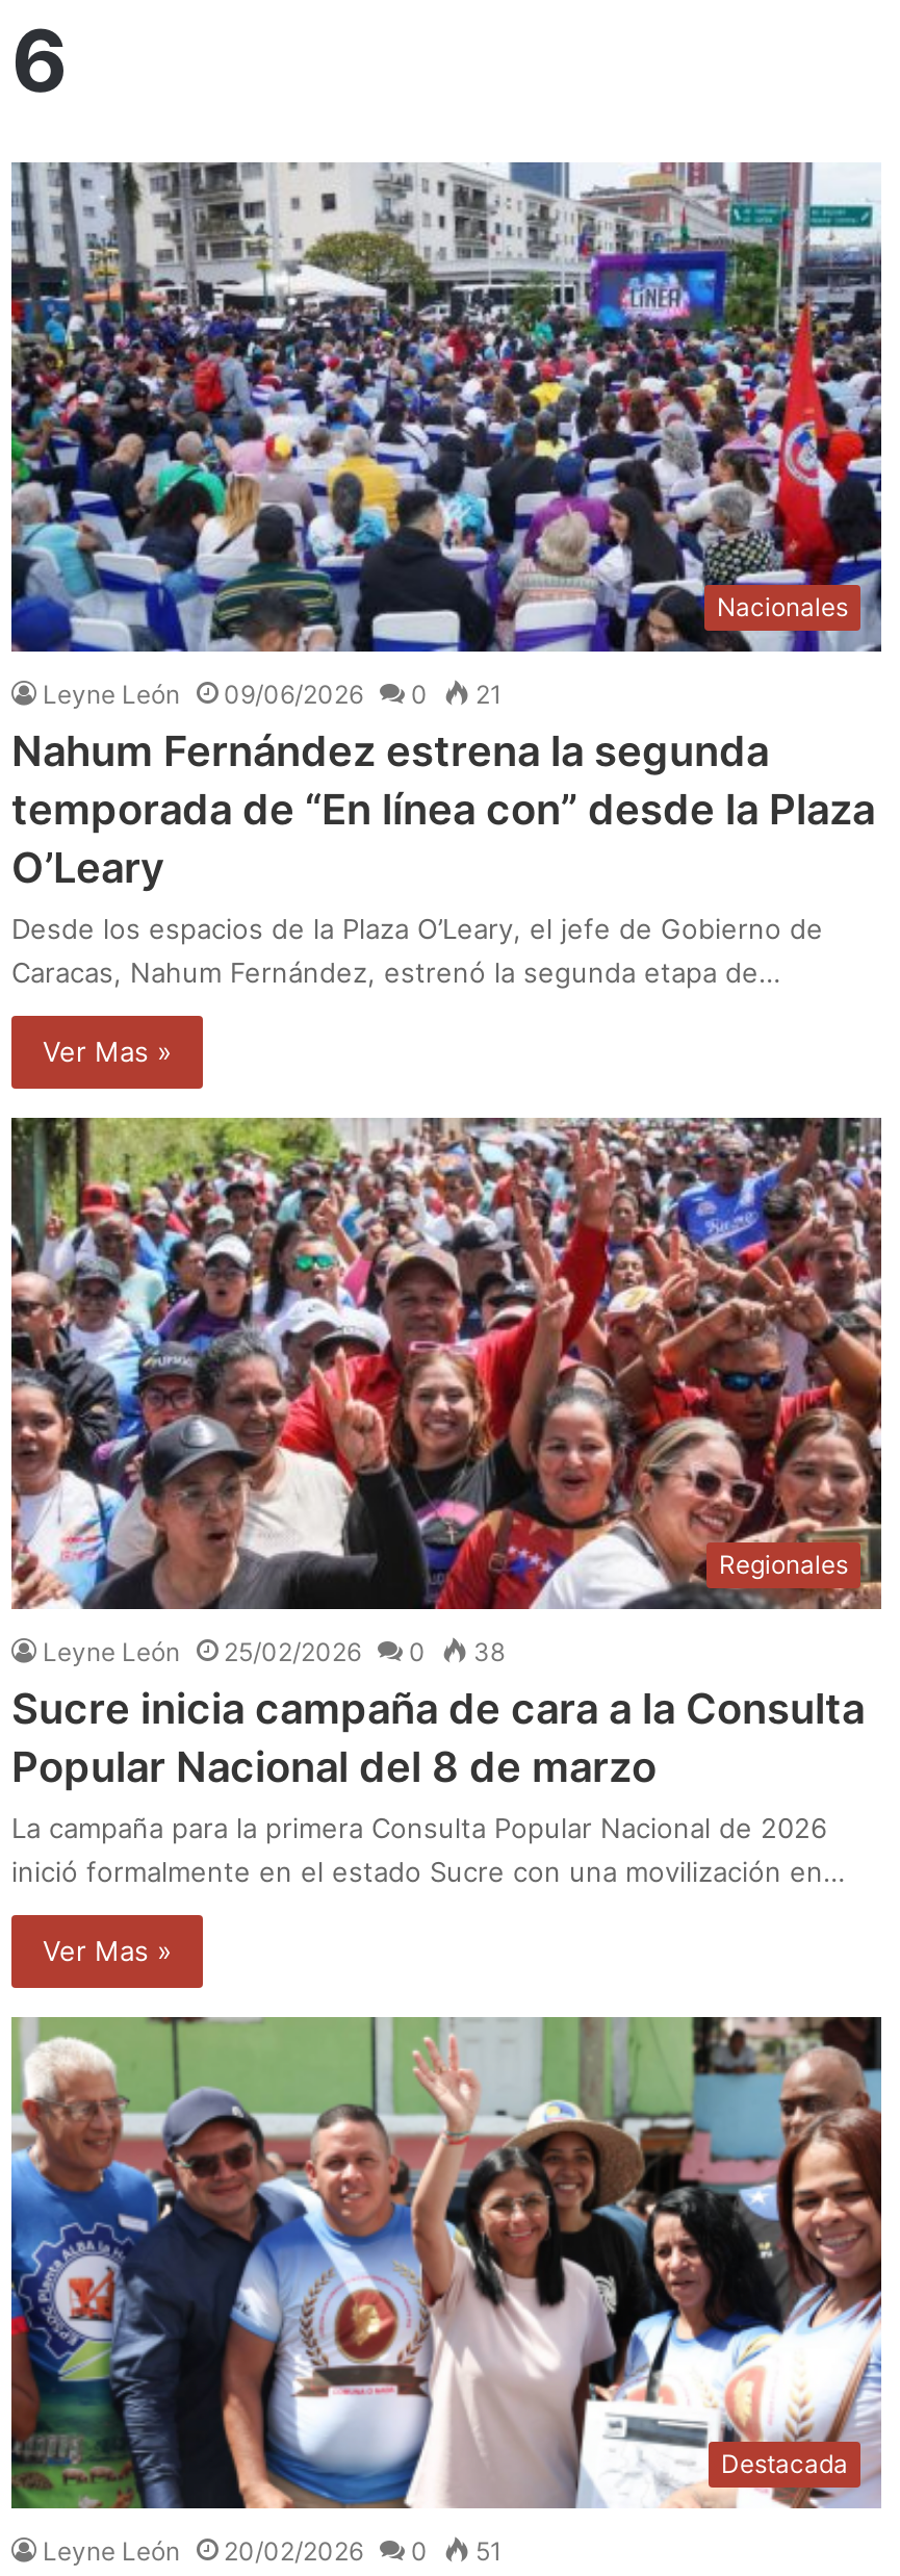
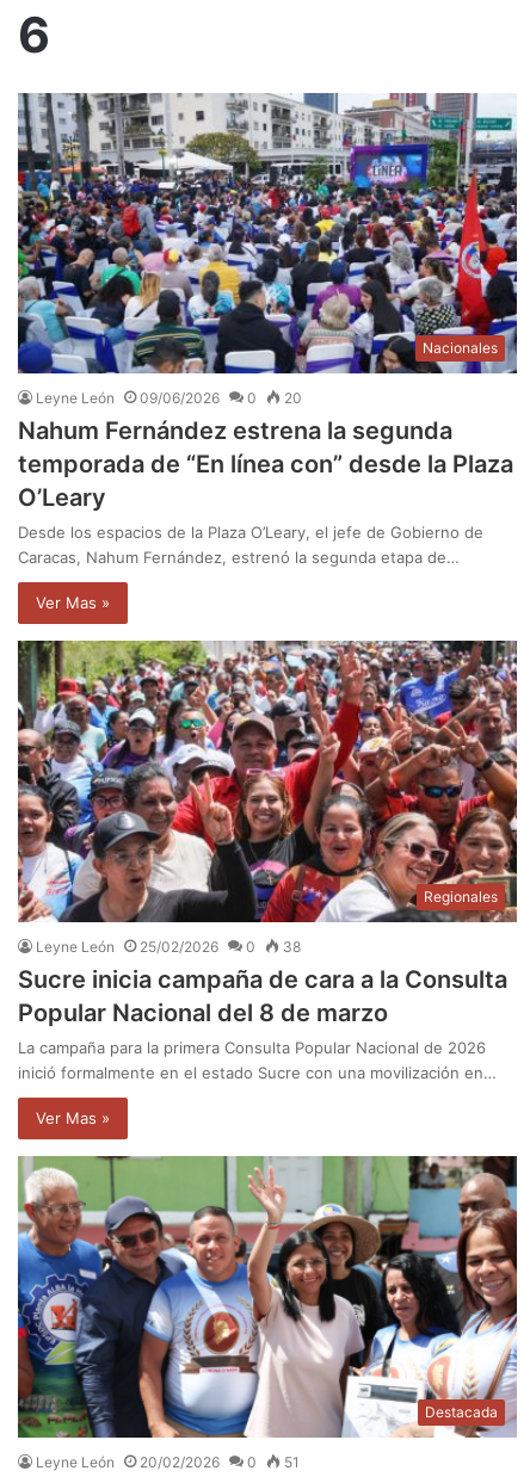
[43,680,503,711] Leyne León 09/06/2026 0 21 -> [36,390,302,407] Leyne León 09/06/2026 0 20

